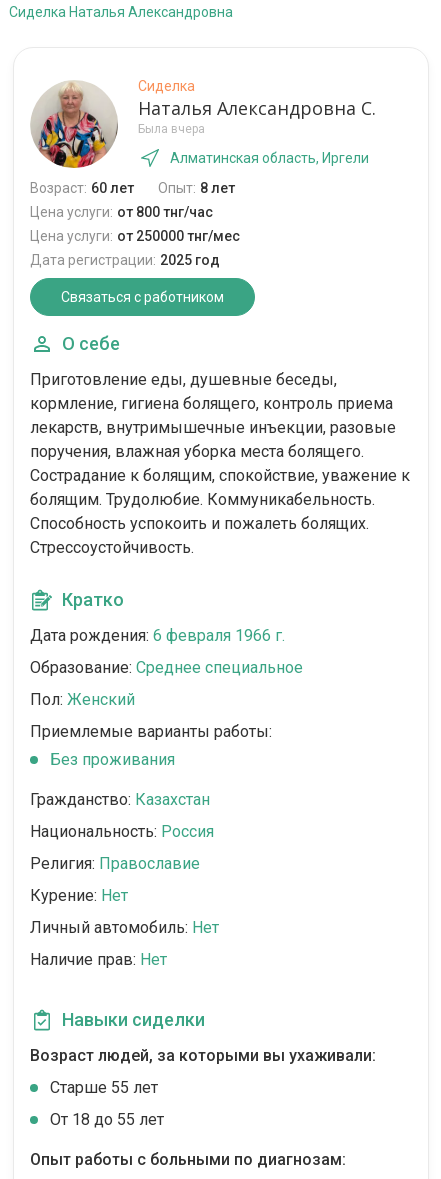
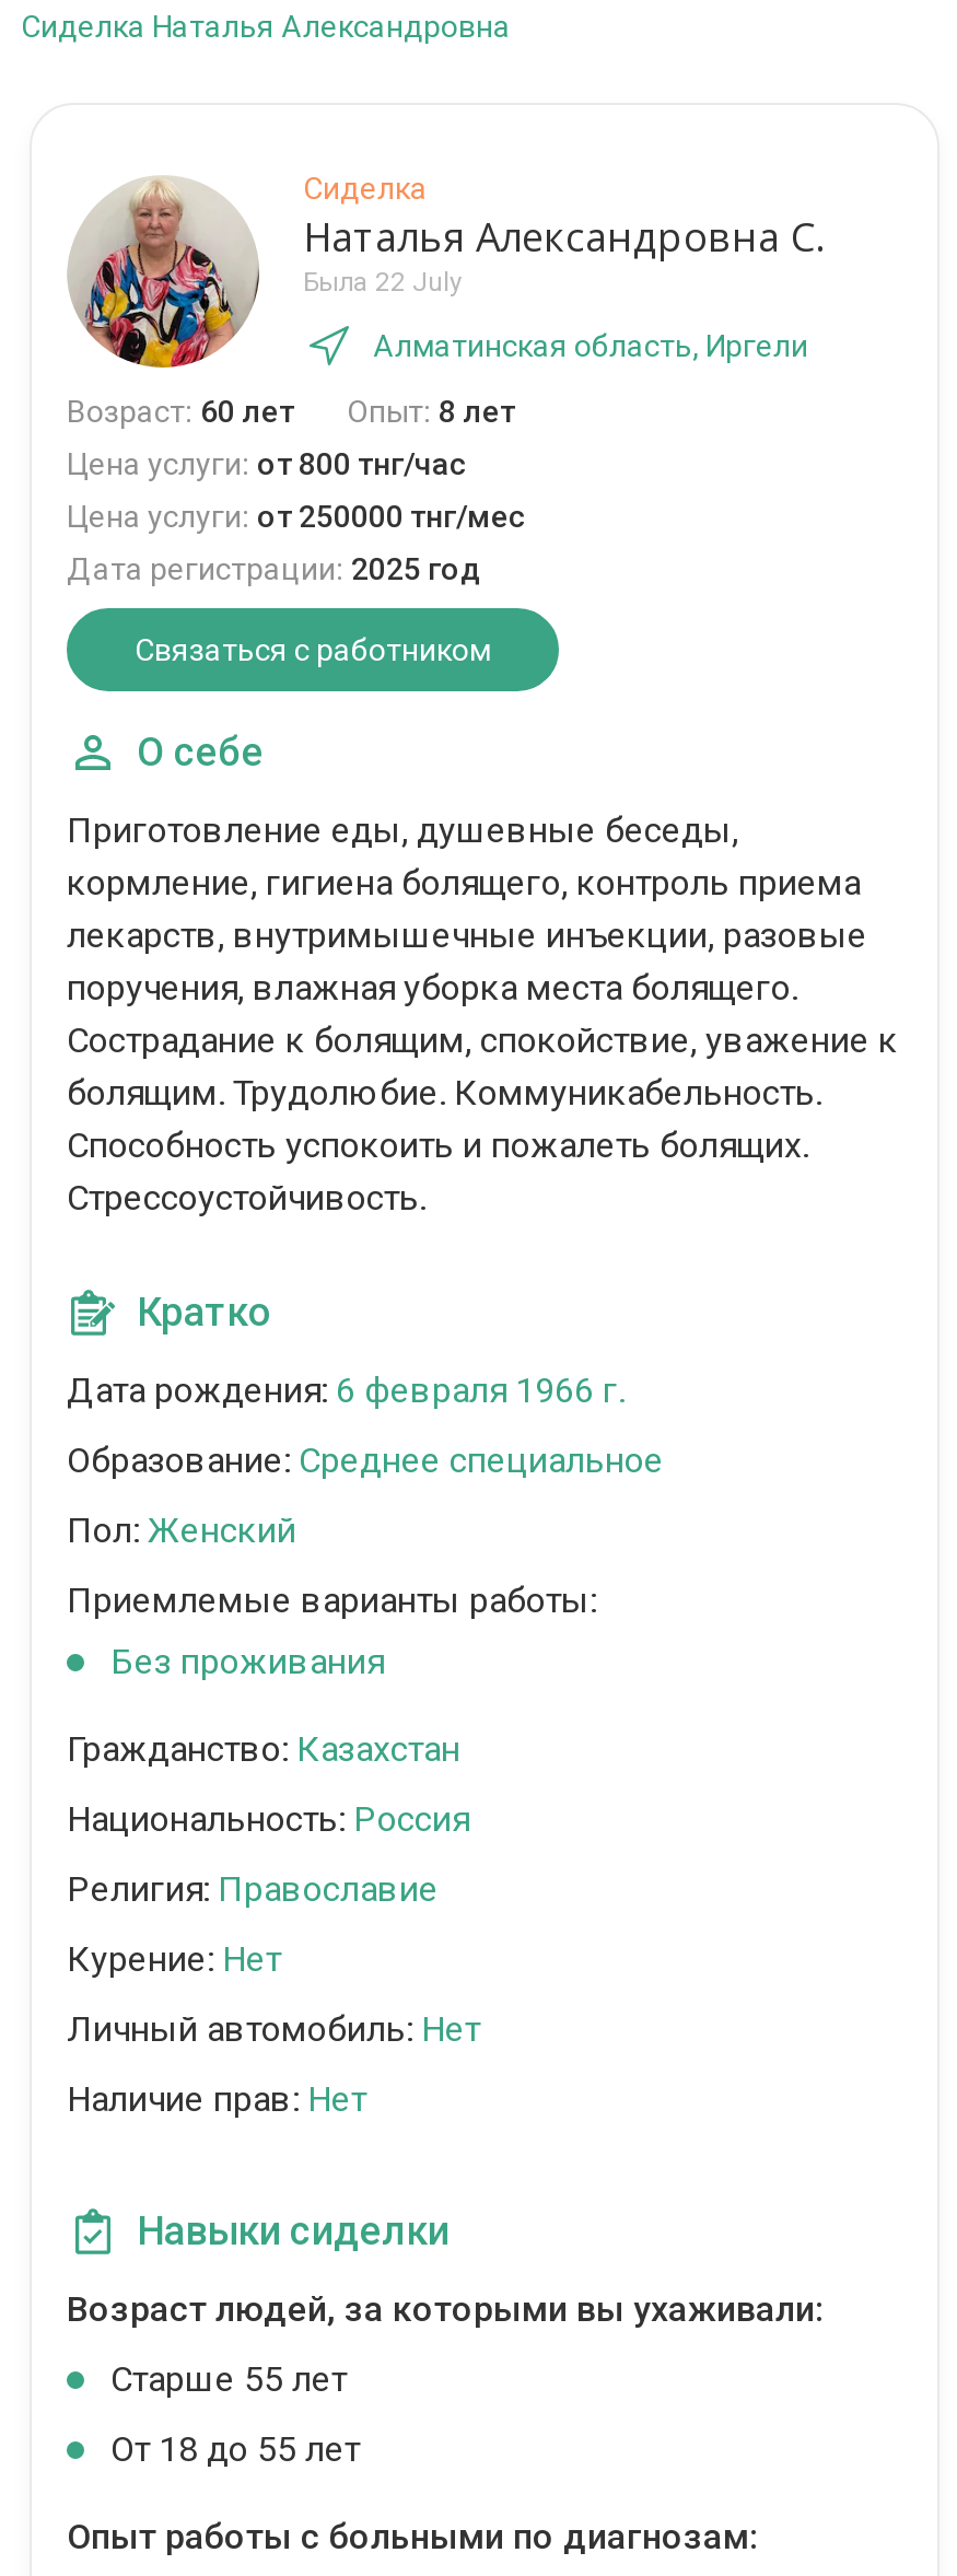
[138,122,205,136] Была вчера -> [303,267,463,298] Была 22 July

